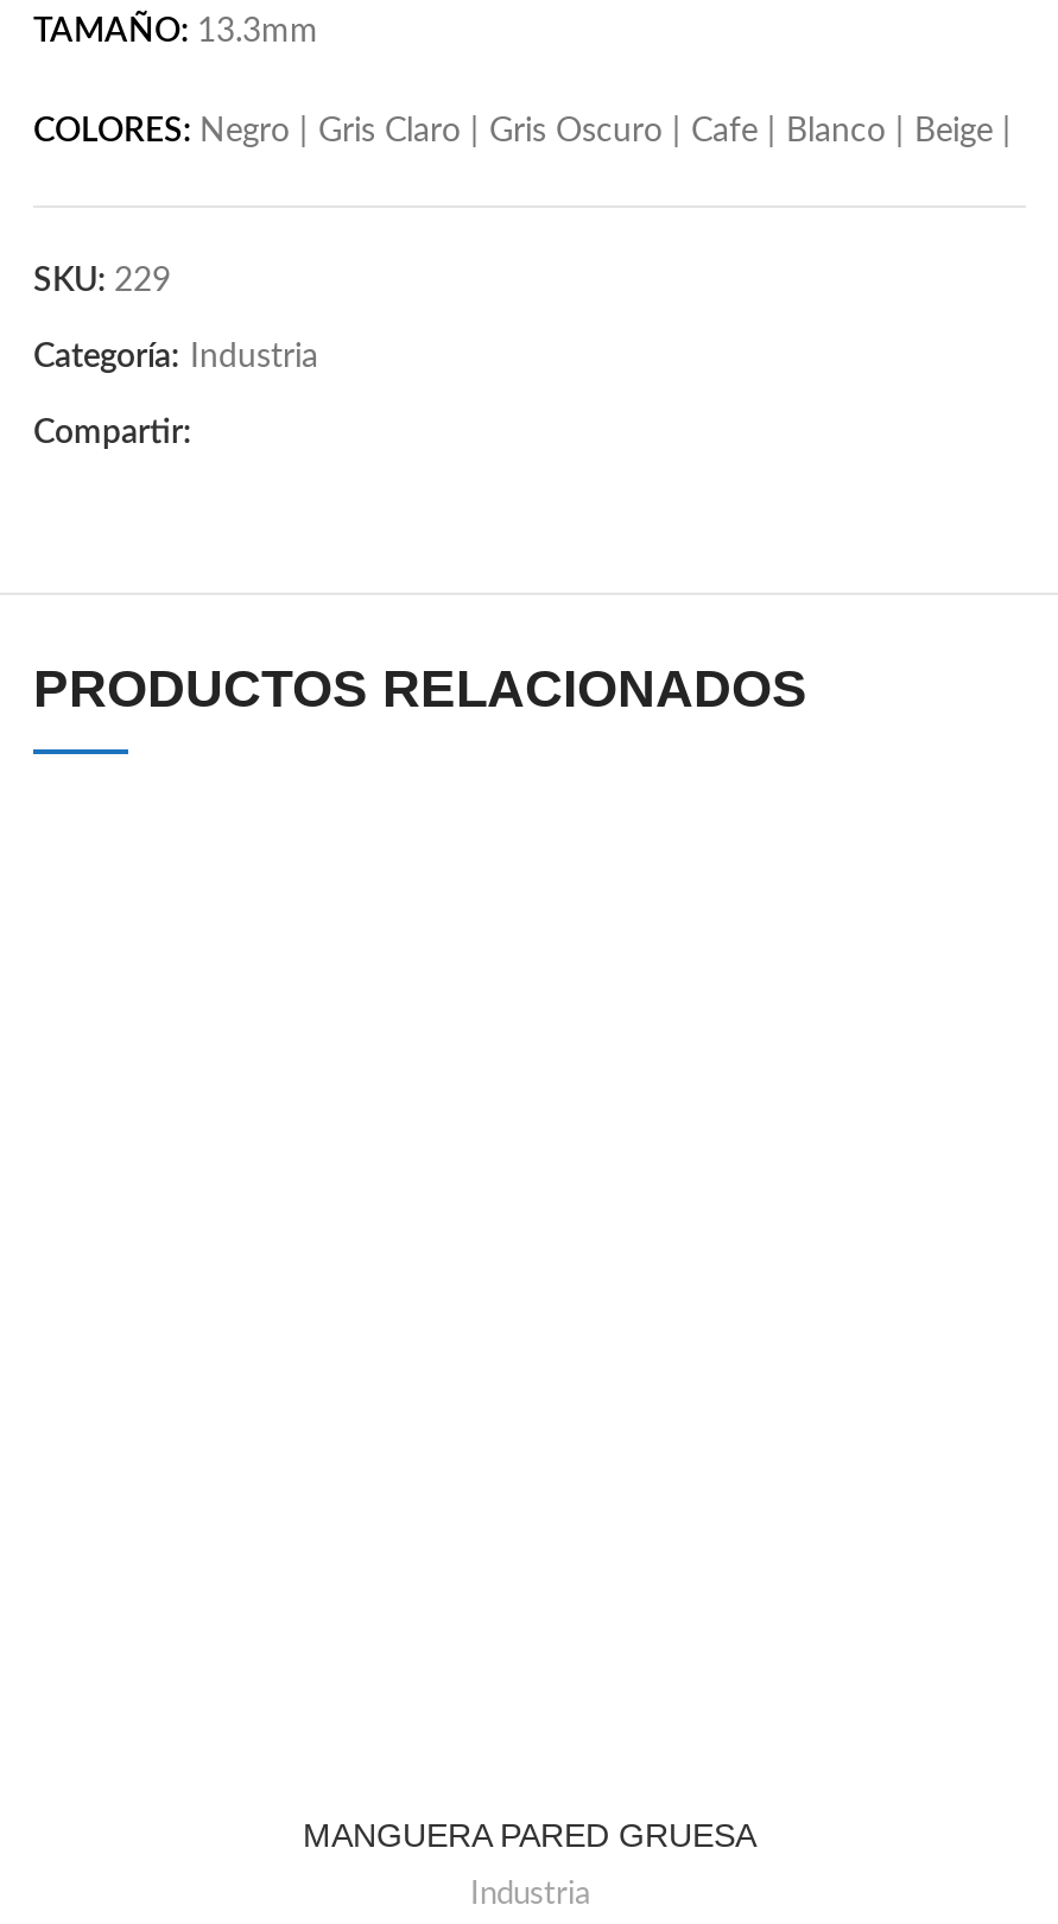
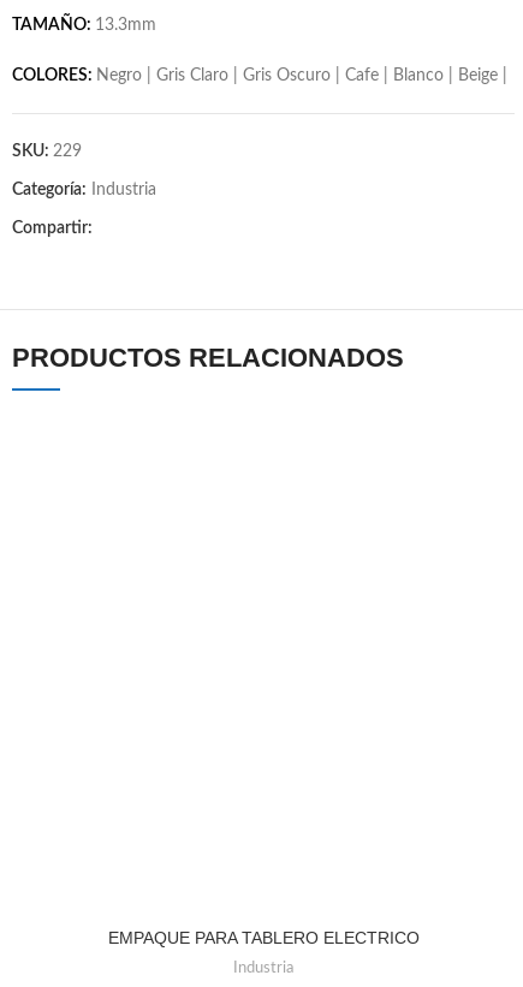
[303,1816,756,1854] MANGUERA PARED GRUESA -> [108,928,419,947] EMPAQUE PARA TABLERO ELECTRICO

